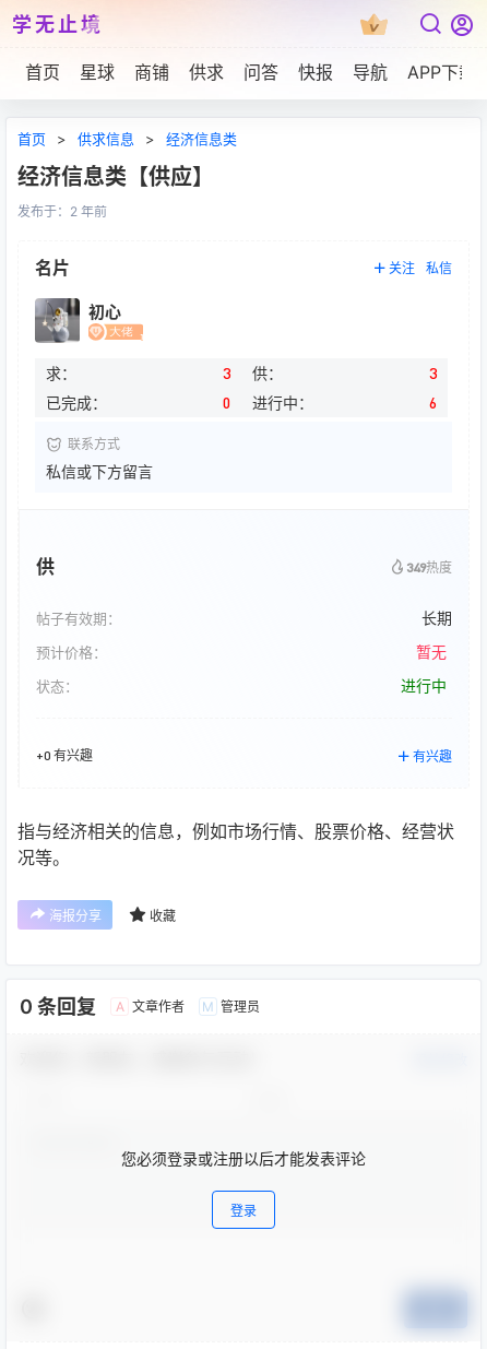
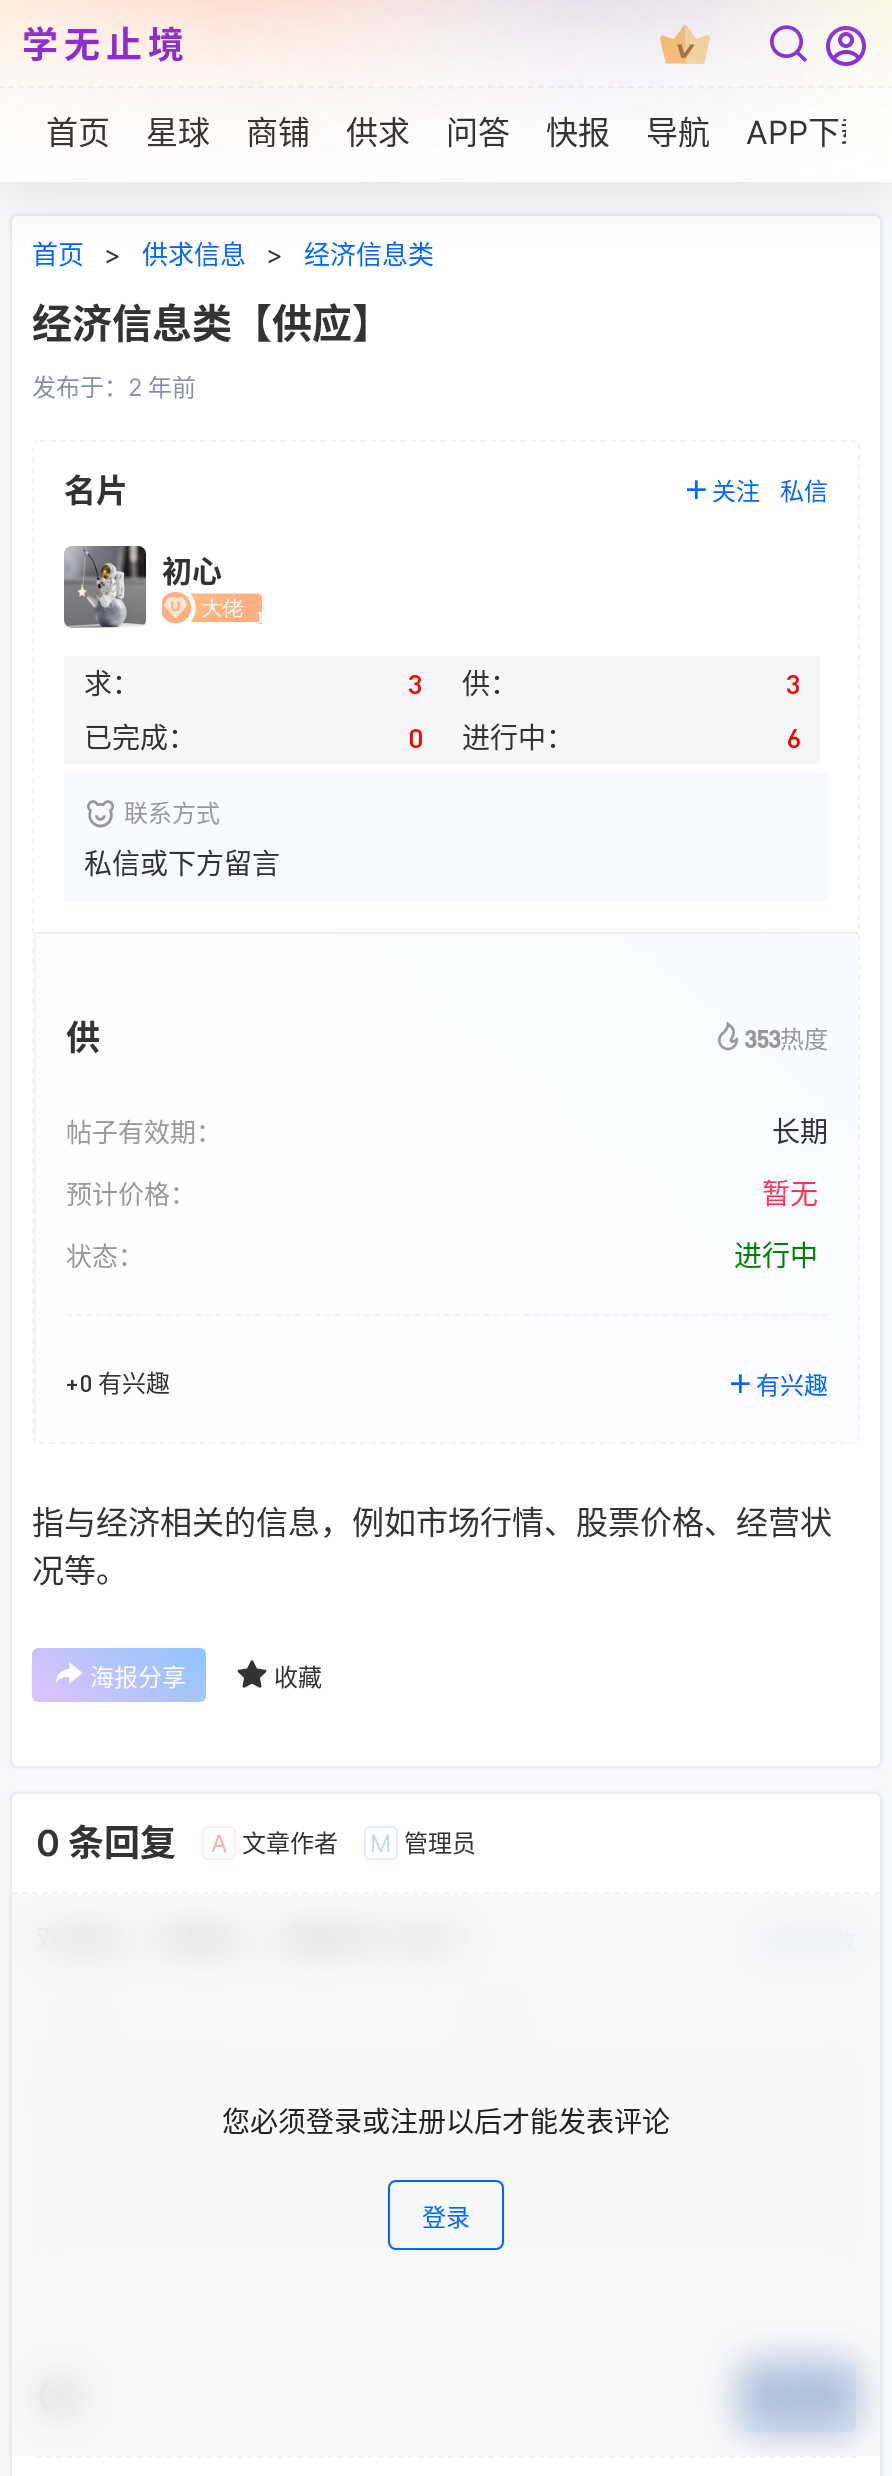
[406,559,452,576] 349热度 -> [744,1024,828,1054] 353热度

